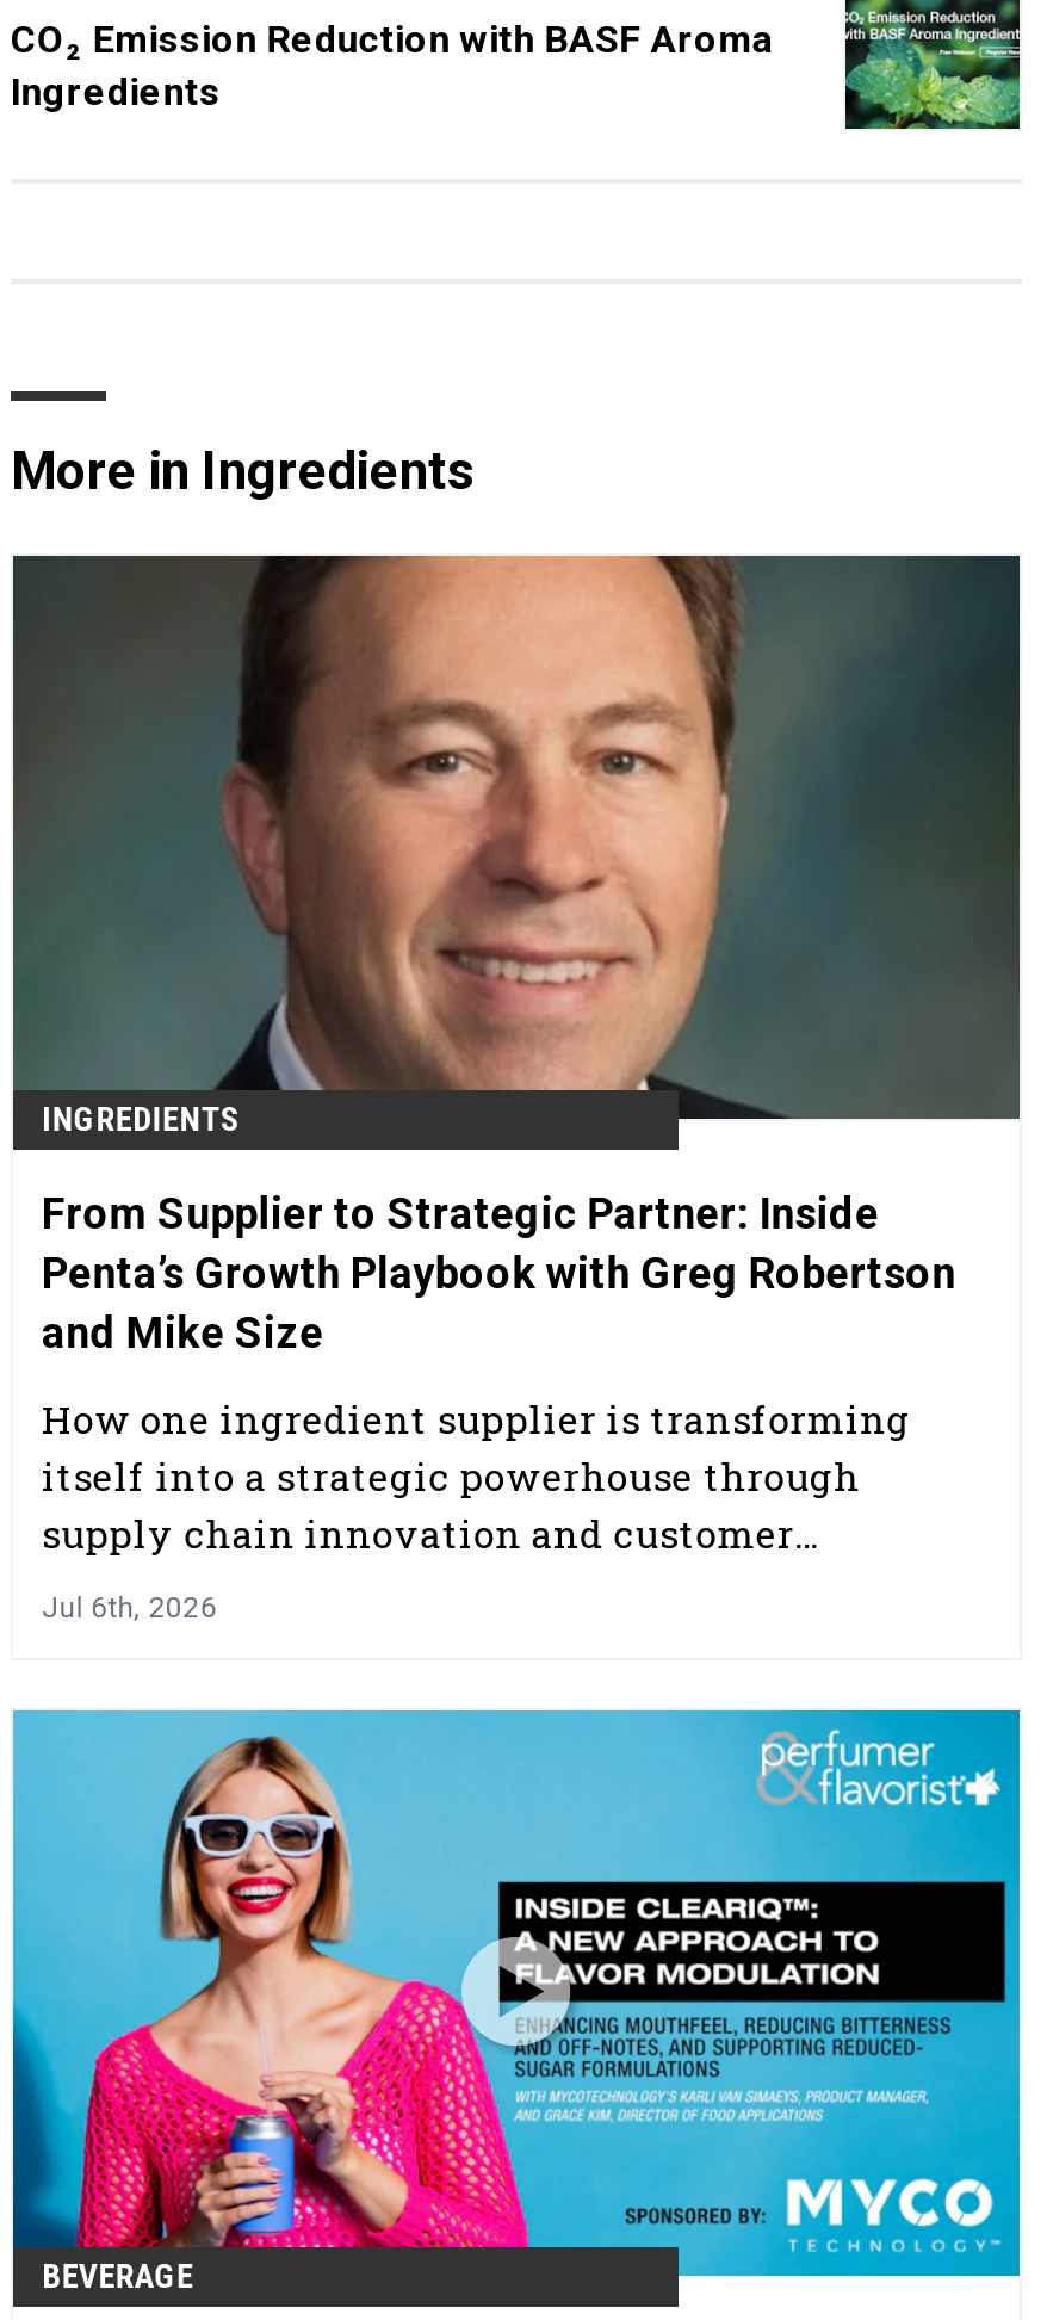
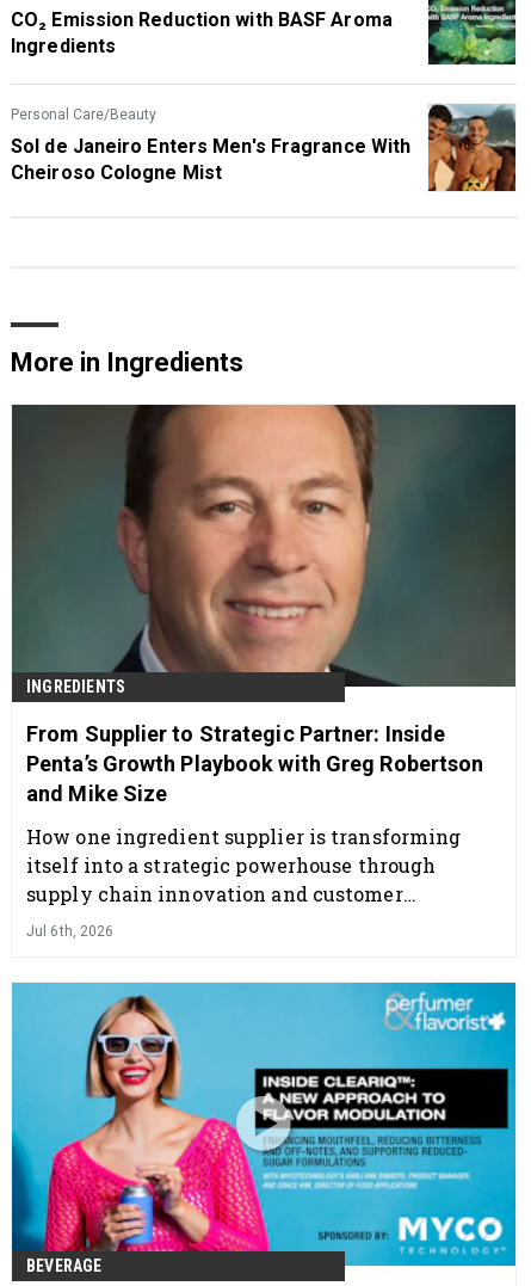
none -> [11,103,517,192] [image] | Personal Care/Beauty | Sol de Janeiro Enters Men's Fragrance With | Cheiroso Cologne Mist

